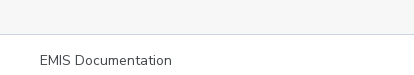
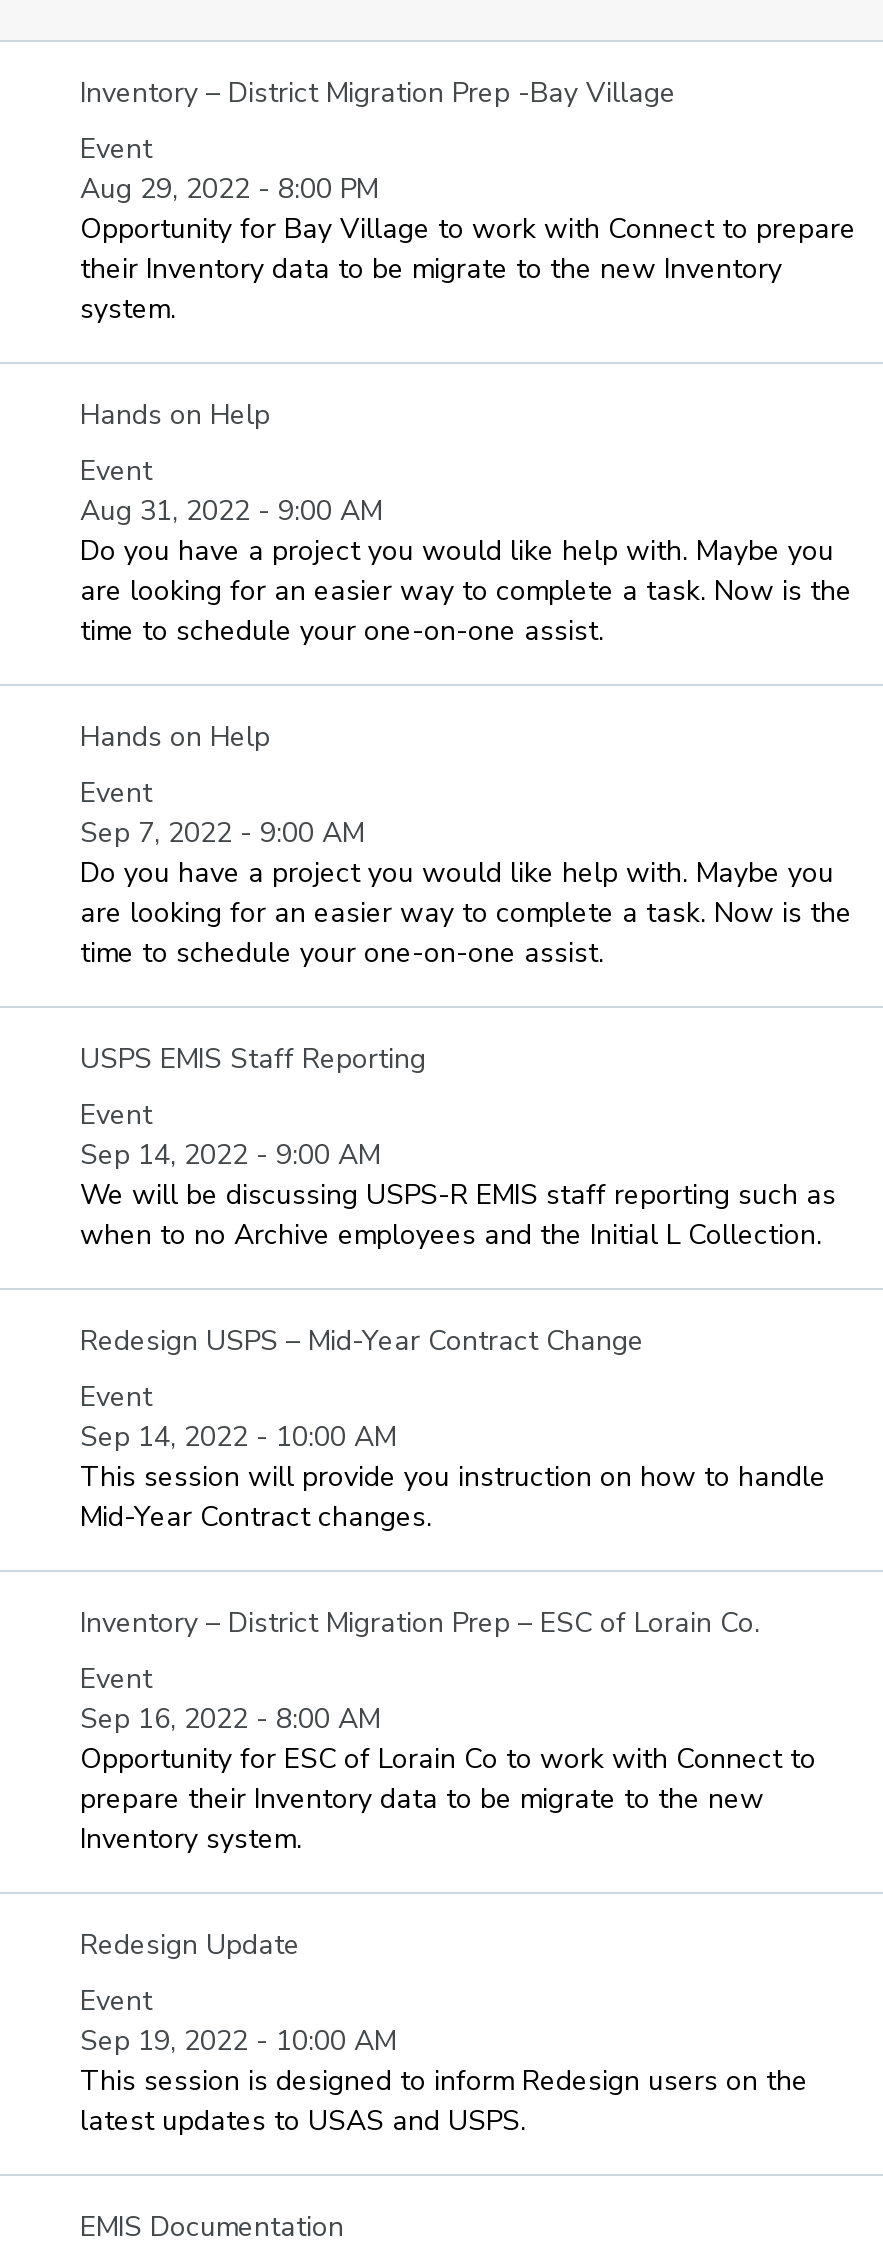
none -> [80,74,856,2140] Inventory – District Migration Prep -Bay Village | Event | Aug 29, 2022 - 8:00 PM | Opportunity for Bay Village to work with Connect to prepare | their Inventory data to be migrate to the new Inventory | system. | Hands on Help | Event | Aug 31, 2022 - 9:00 AM | Do you have a project you would like help with. Maybe you | are looking for an easier way to complete a task. Now is the | time to schedule your one-on-one assist. | Hands on Help | Event | Sep 7, 2022 - 9:00 AM | Do you have a project you would like help with. Maybe you | are looking for an easier way to complete a task. Now is the | time to schedule your one-on-one assist. | USPS EMIS Staff Reporting | Event | Sep 14, 2022 - 9:00 AM | We will be discussing USPS-R EMIS staff reporting such as | when to no Archive employees and the Initial L Collection. | Redesign USPS – Mid-Year Contract Change | Event | Sep 14, 2022 - 10:00 AM | This session will provide you instruction on how to handle | Mid-Year Contract changes. | Inventory – District Migration Prep – ESC of Lorain Co. | Event | Sep 16, 2022 - 8:00 AM | Opportunity for ESC of Lorain Co to work with Connect to | prepare their Inventory data to be migrate to the new | Inventory system. | Redesign Update | Event | Sep 19, 2022 - 10:00 AM | This session is designed to inform Redesign users on the | latest updates to USAS and USPS.

